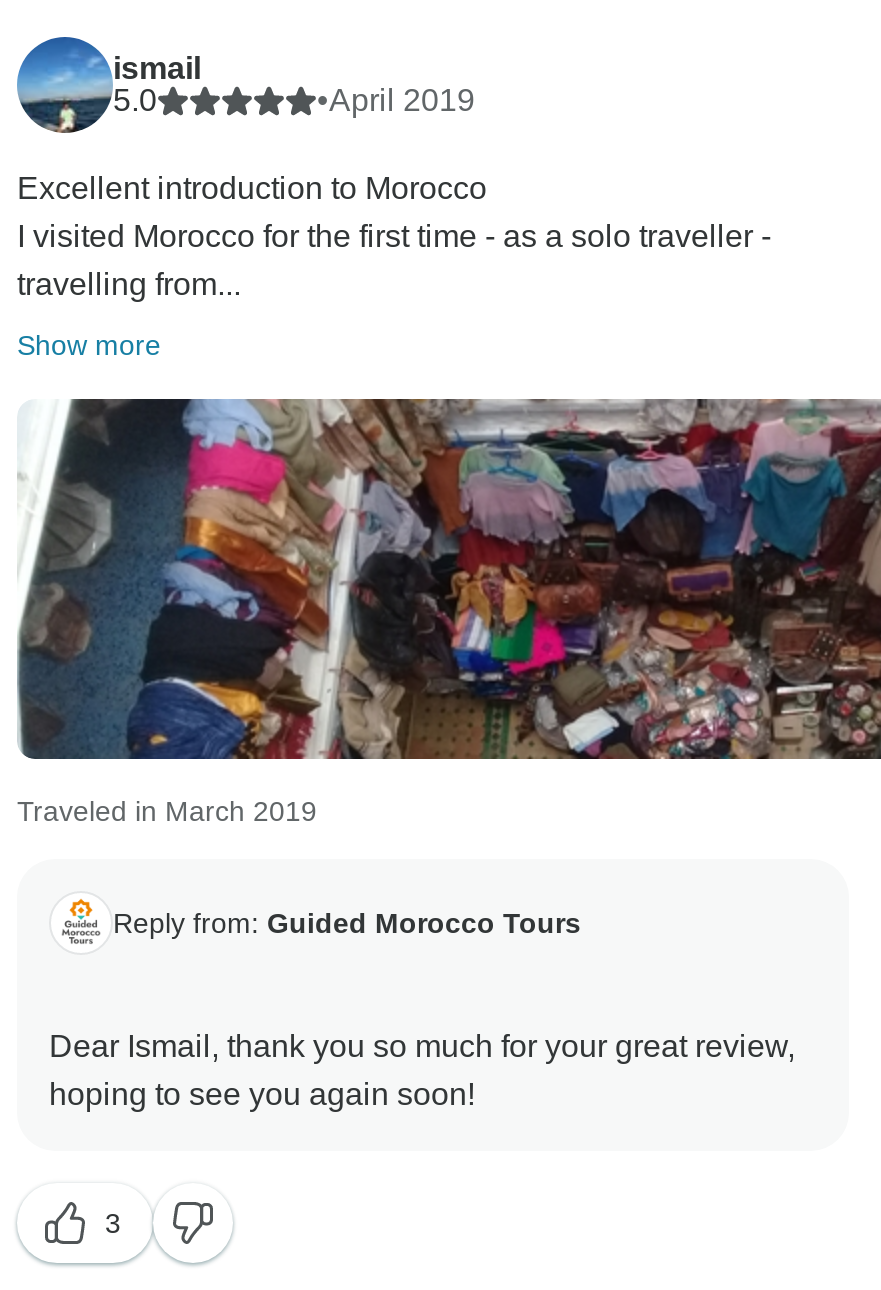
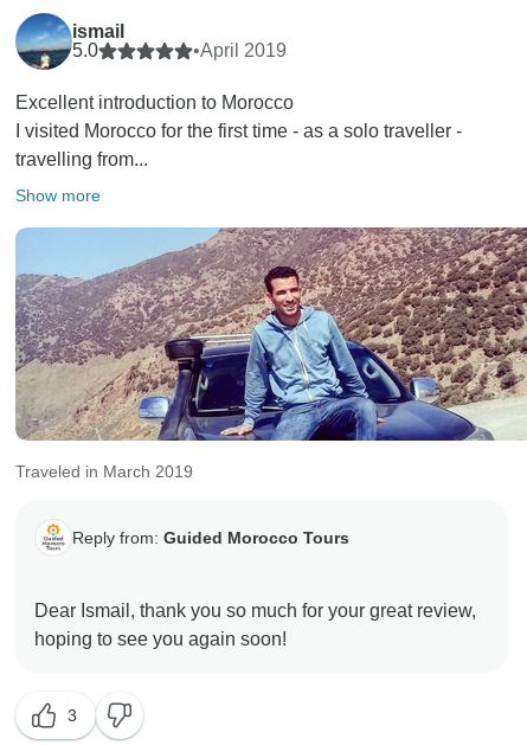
[17,397,875,761] [image] -> [14,227,523,442] [image]

